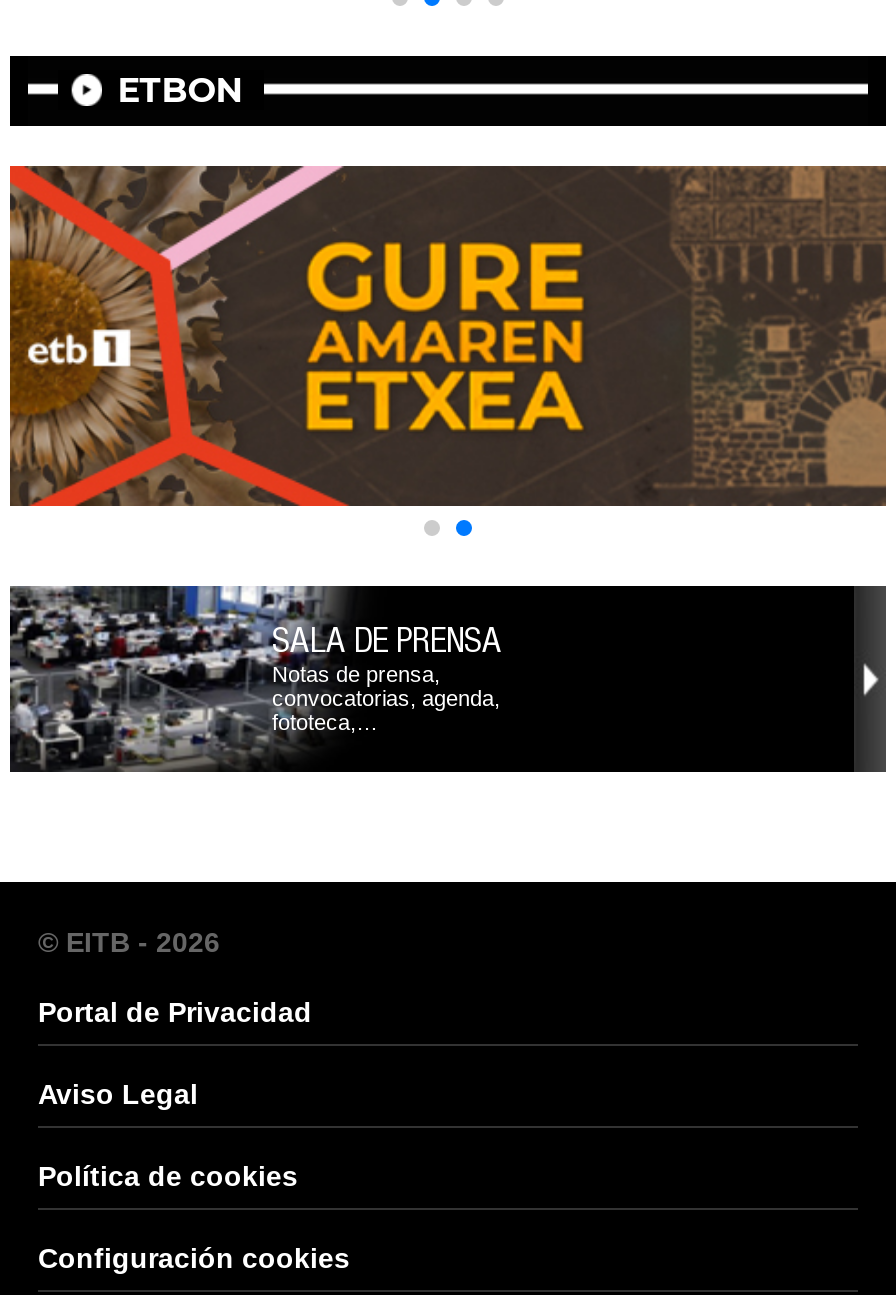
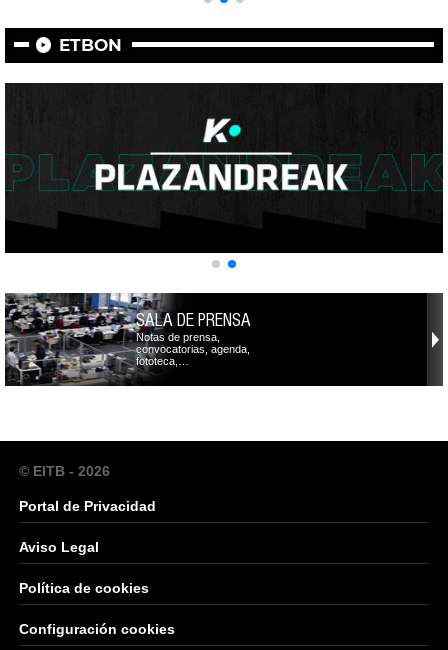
[8,164,888,508] [image] -> [4,82,444,254] [image]

